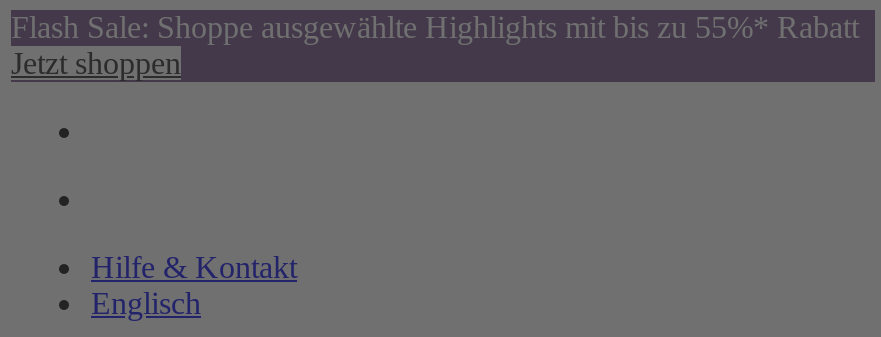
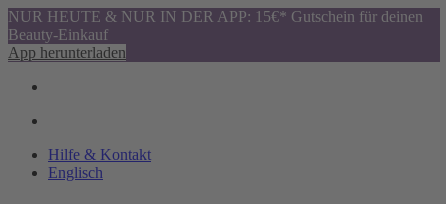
[11,10,859,80] Flash Sale: Shoppe ausgewählte Highlights mit bis zu 55%* Rabatt | Jetzt shoppen -> [8,8,423,61] NUR HEUTE & NUR IN DER APP: 15€* Gutschein für deinen | Beauty-Einkauf | App herunterladen

